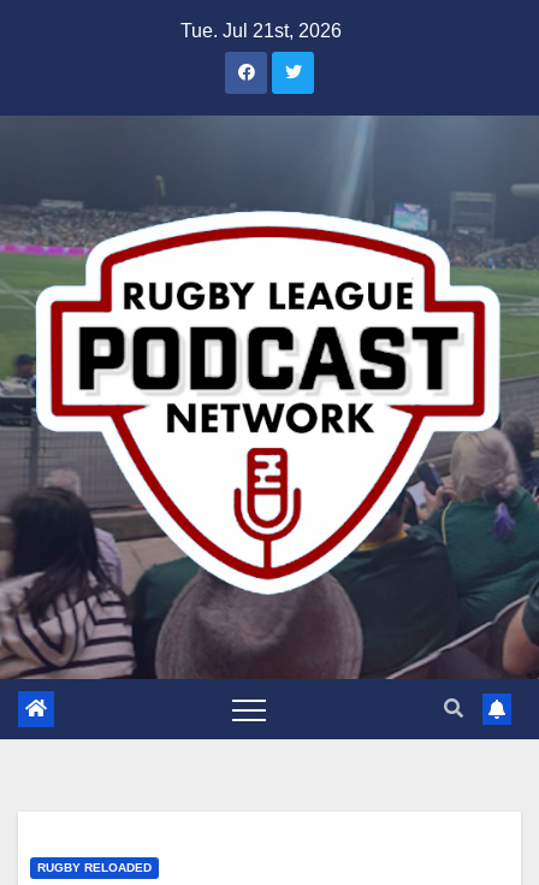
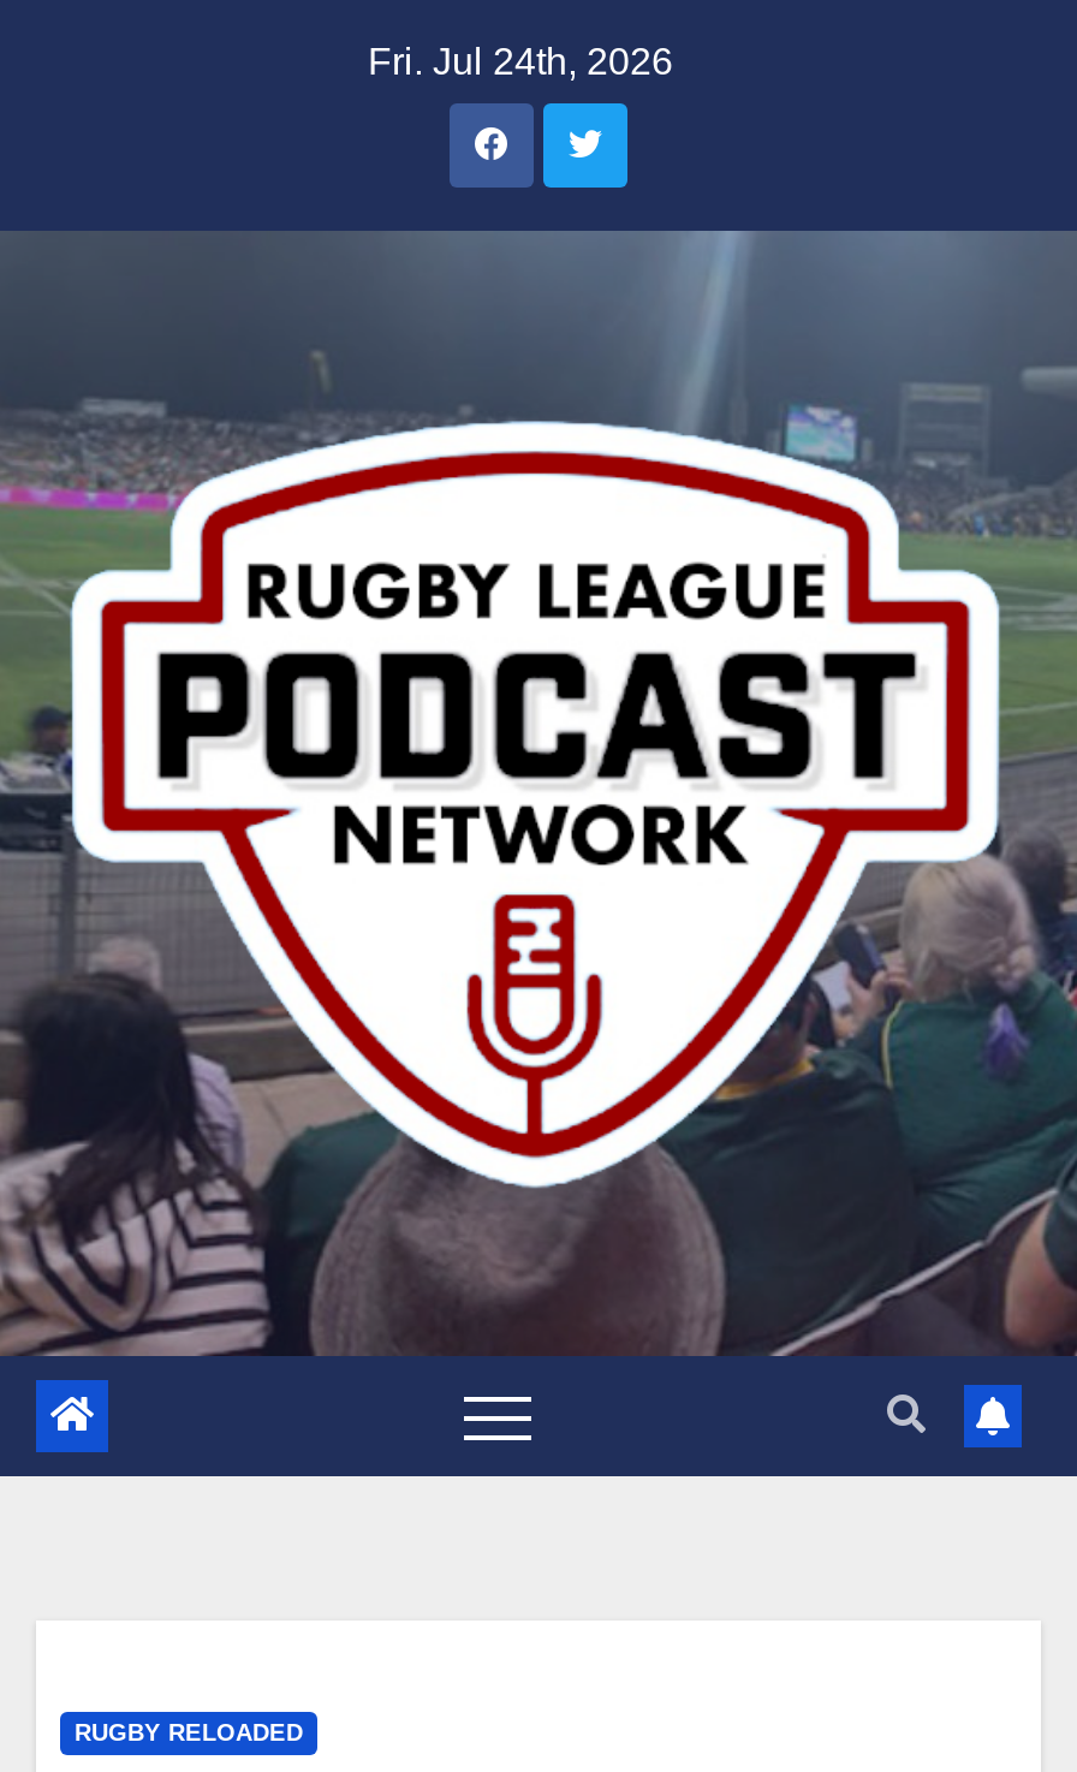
[180,20,341,41] Tue. Jul 21st, 2026 -> [368,41,673,82] Fri. Jul 24th, 2026

